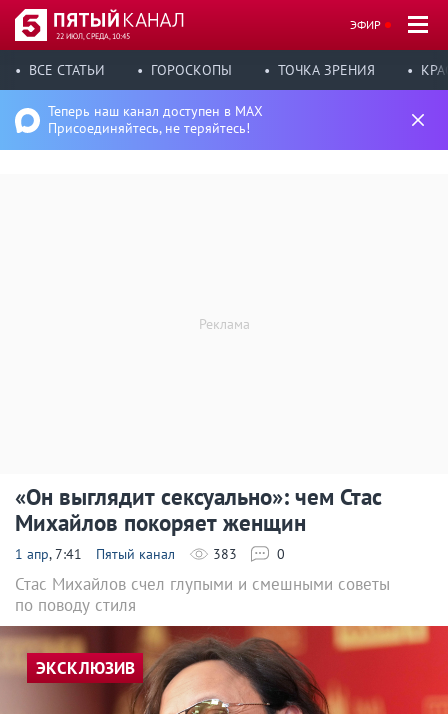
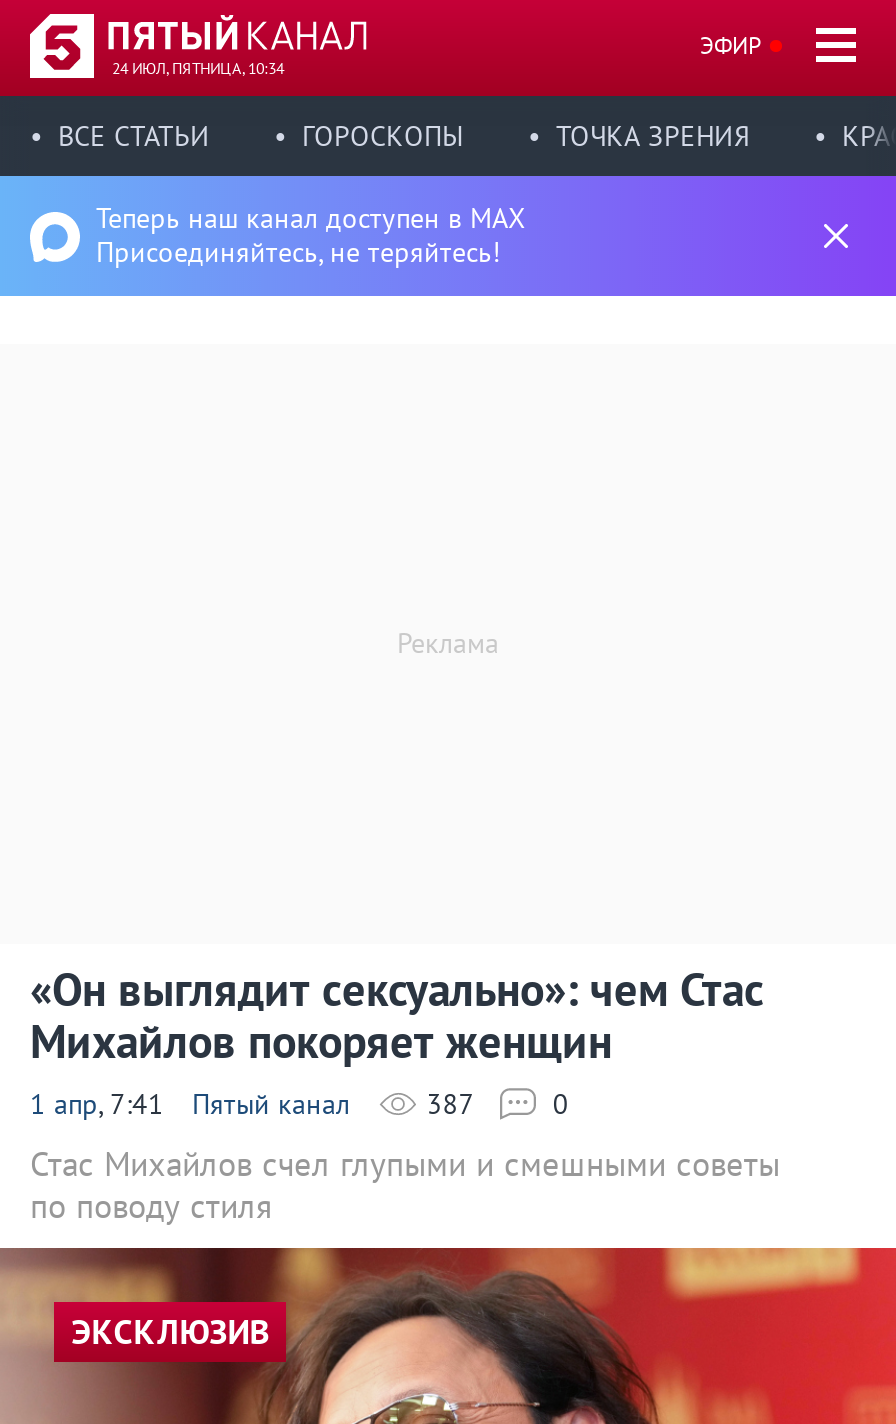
[56,31,130,41] 22 ИЮЛ, СРЕДА, 10:45 -> [112,58,284,78] 24 ИЮЛ, ПЯТНИЦА, 10:34
[213,545,237,563] 383 -> [426,1086,472,1122] 387

